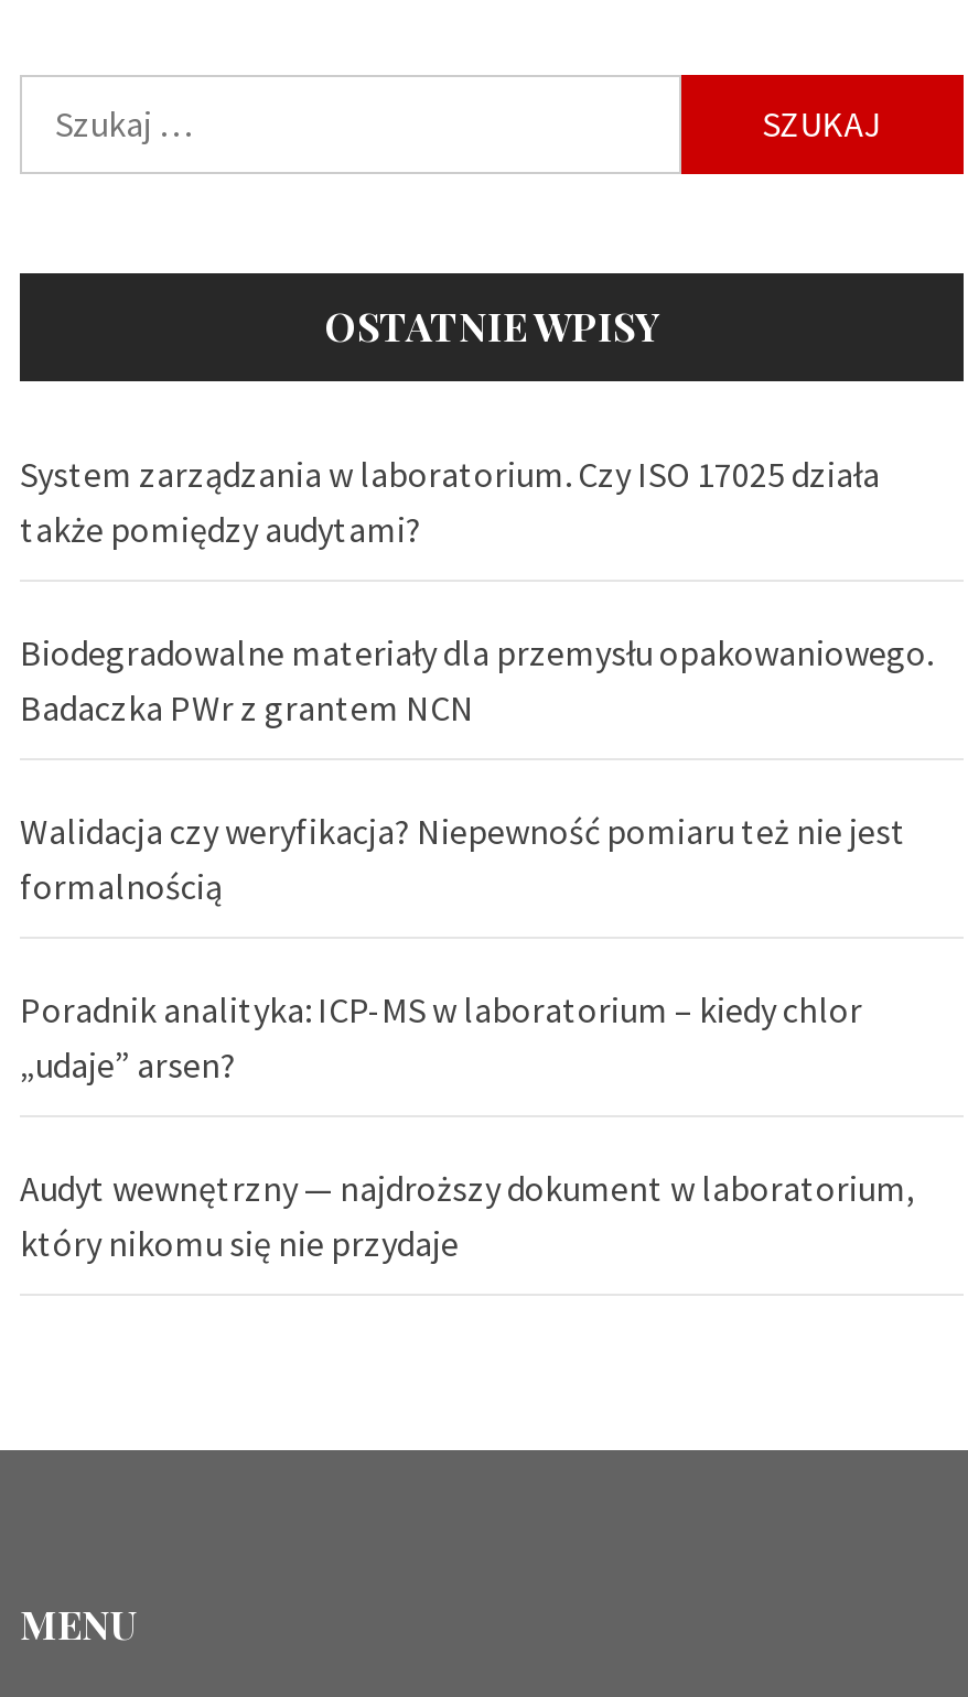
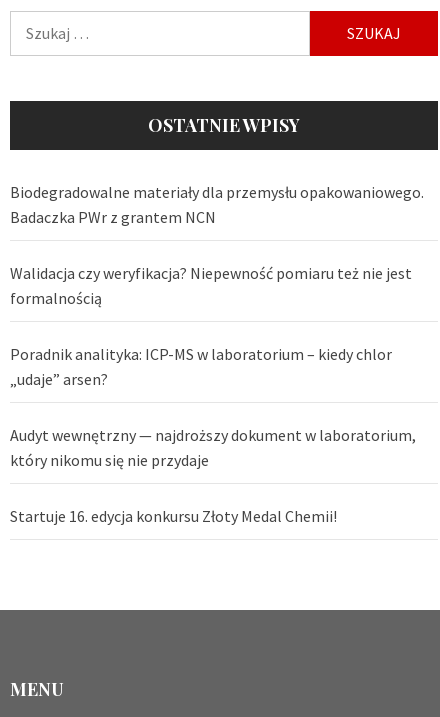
[20,452,880,551] System zarządzania w laboratorium. Czy ISO 17025 działa | także pomiędzy audytami? -> none
moved [20,631,933,1265] -> [10,182,424,470]: Biodegradowalne materiały dla przemysłu opakowaniowego. | Badaczka PWr z grantem NCN | Walidacja czy weryfikacja? Niepewność pomiaru też nie jest | formalnością | Poradnik analityka: ICP-MS w laboratorium – kiedy chlor | „udaje” arsen? | Audyt wewnętrzny — najdroższy dokument w laboratorium, | który nikomu się nie przydaje
none -> [10,506,337,526] Startuje 16. edycja konkursu Złoty Medal Chemii!

